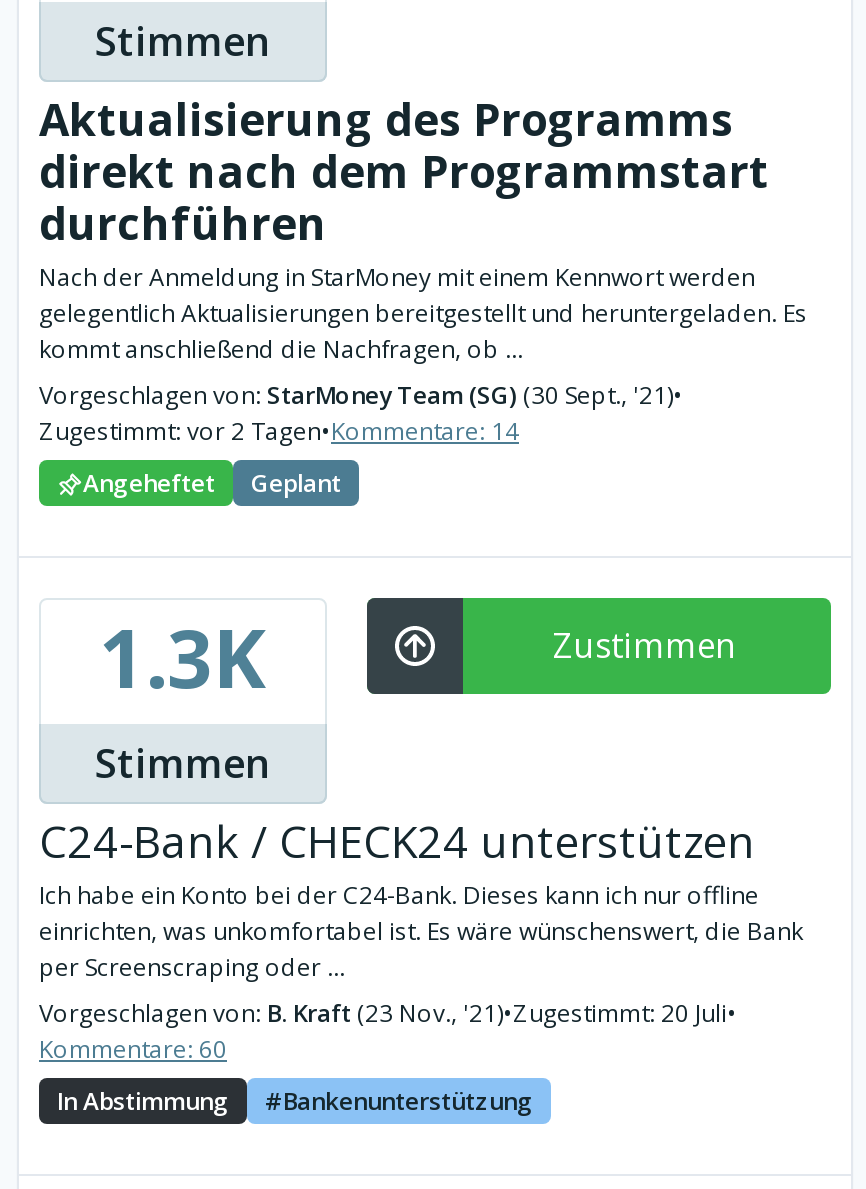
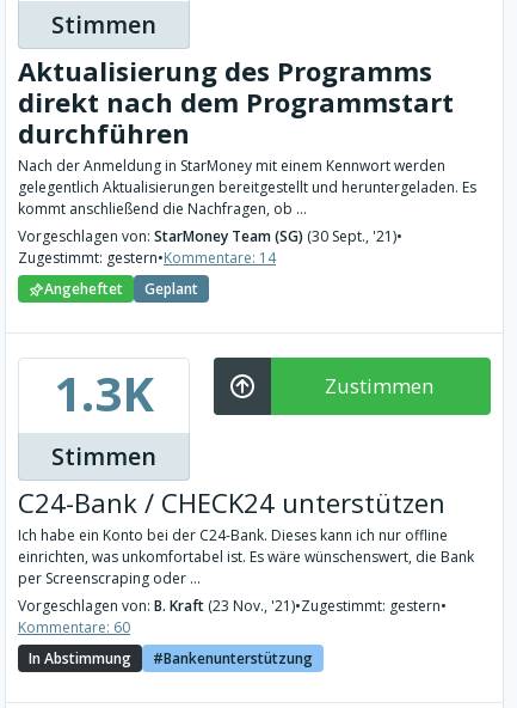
[39,414,519,448] Zugestimmt: vor 2 Tagen•Kommentare: 14 -> [18,248,276,268] Zugestimmt: gestern•Kommentare: 14
[39,996,737,1030] Vorgeschlagen von: B. Kraft (23 Nov., '21) •Zugestimmt: 20 Juli• -> [18,596,447,616] Vorgeschlagen von: B. Kraft (23 Nov., '21) •Zugestimmt: gestern•

